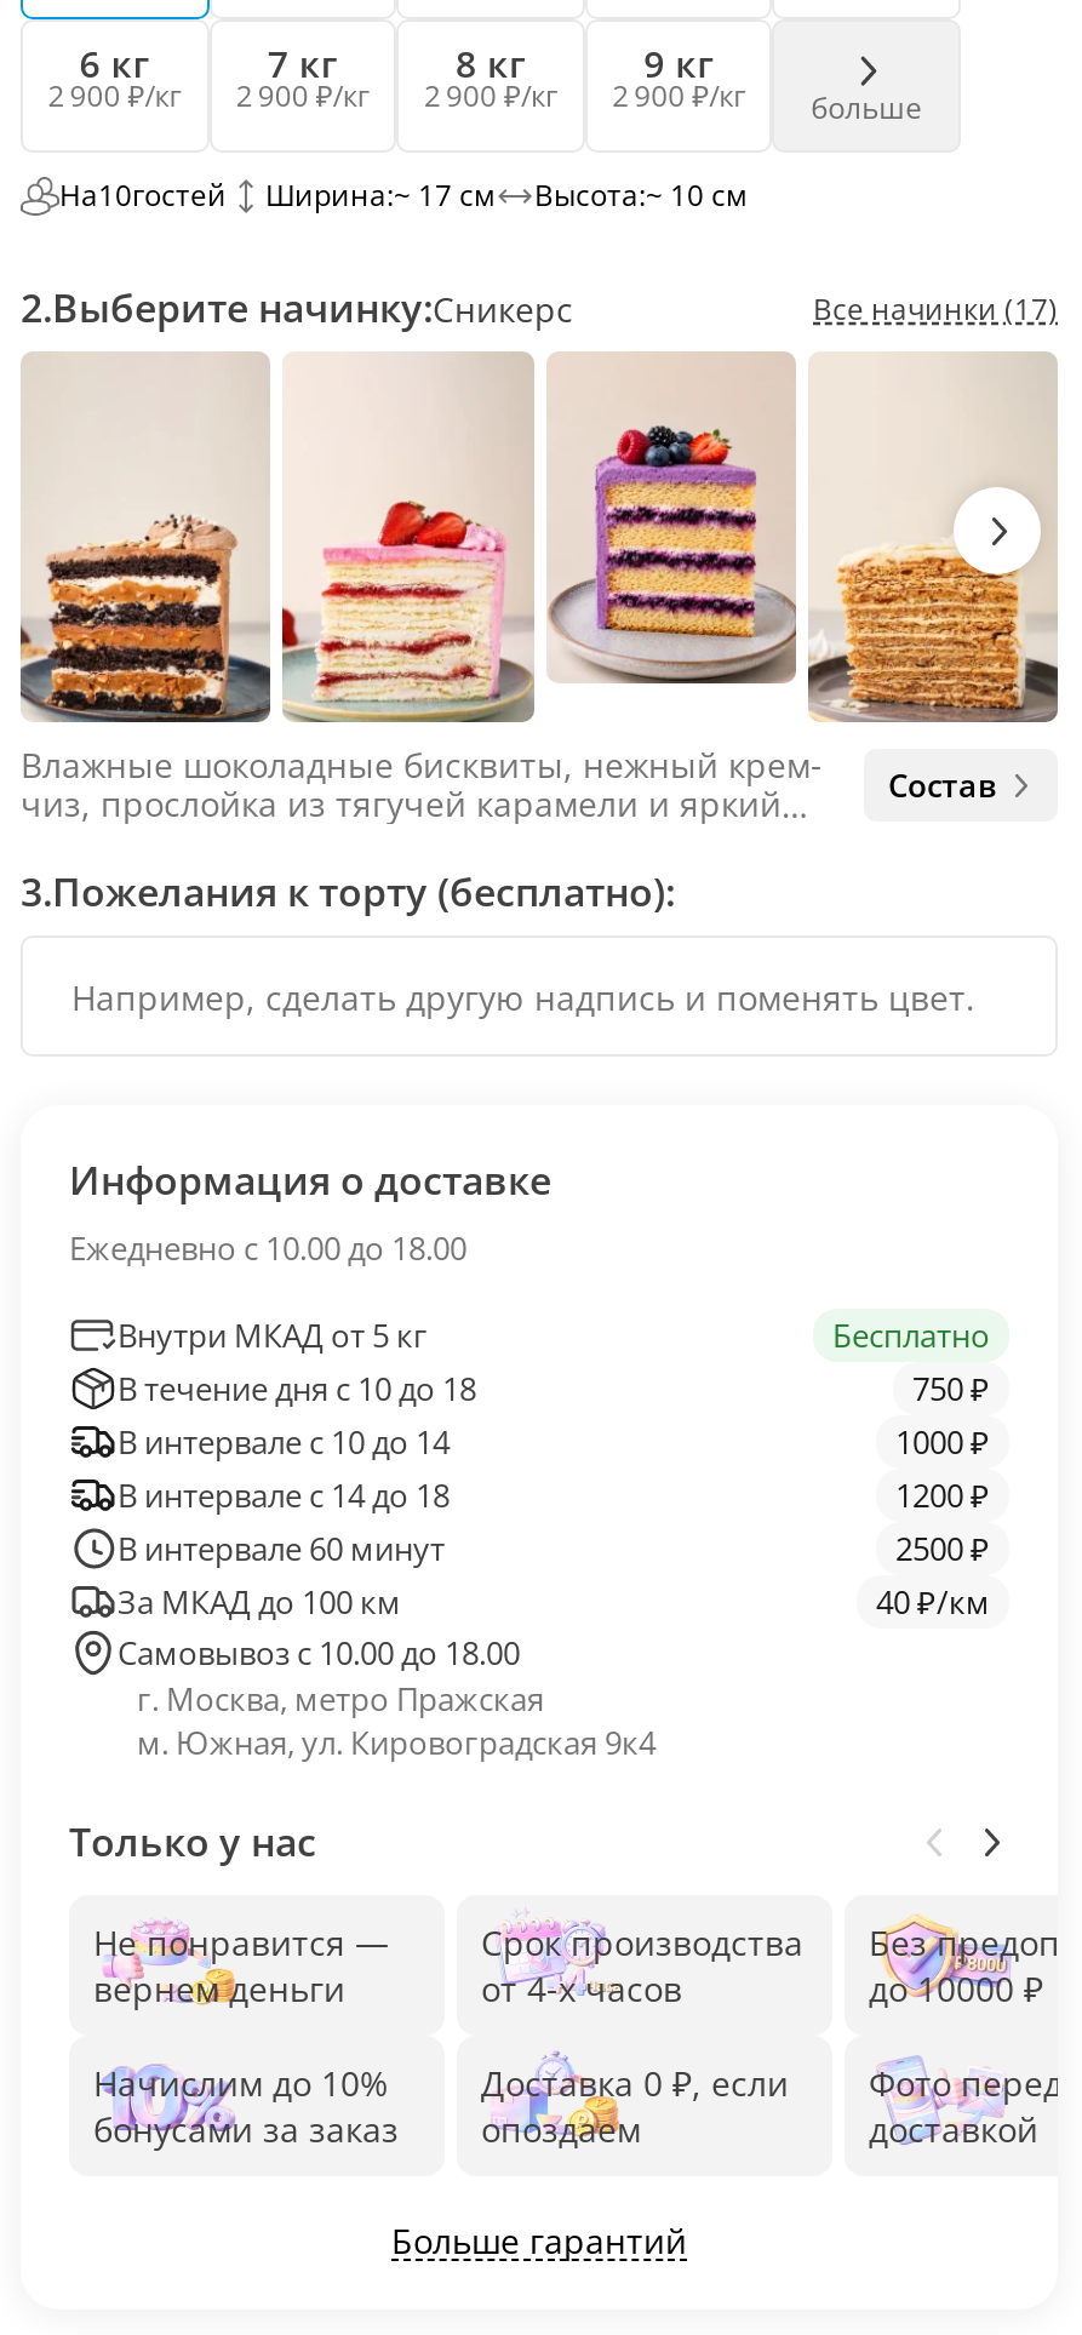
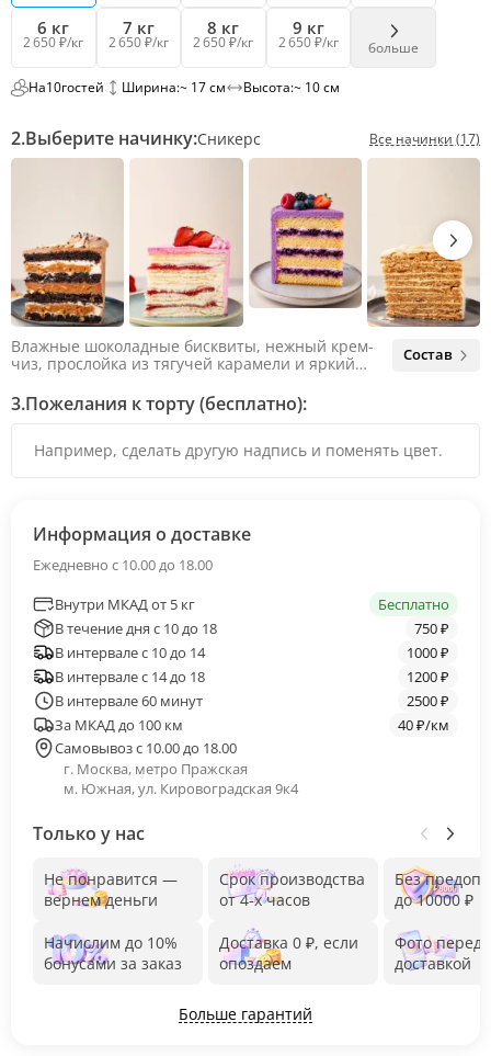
[48,74,181,115] 2 900 ₽/кг -> [23,32,84,51] 2 650 ₽/кг
[236,74,369,115] 2 900 ₽/кг -> [108,32,169,51] 2 650 ₽/кг
[424,74,557,115] 2 900 ₽/кг -> [193,32,254,51] 2 650 ₽/кг
[612,74,745,115] 2 900 ₽/кг -> [278,32,339,51] 2 650 ₽/кг

